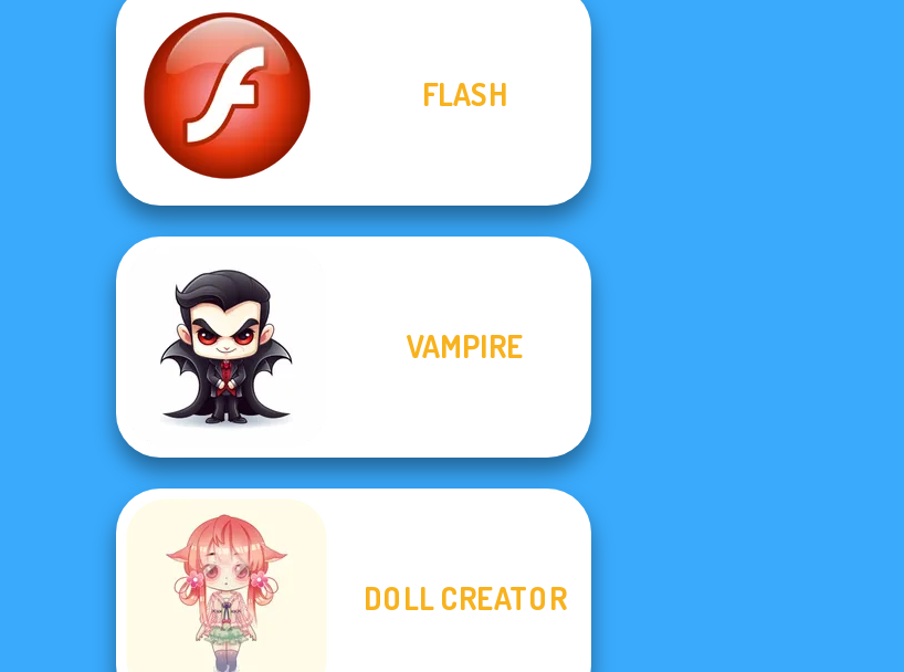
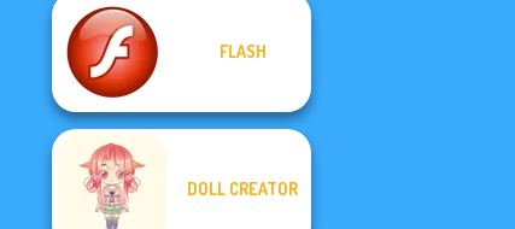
[158,263,293,431] [image] -> none
[407,327,524,365] VAMPIRE -> none

